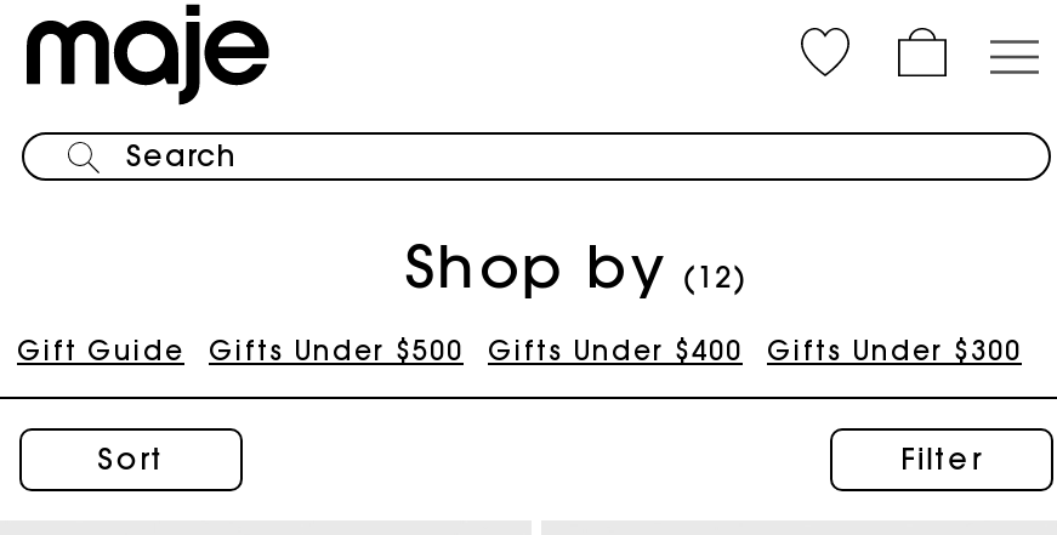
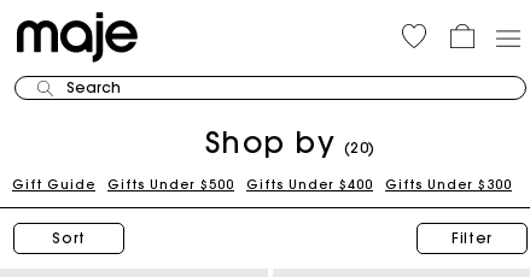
[405,229,746,302] Shop by (12) -> [205,124,375,160] Shop by (20)

